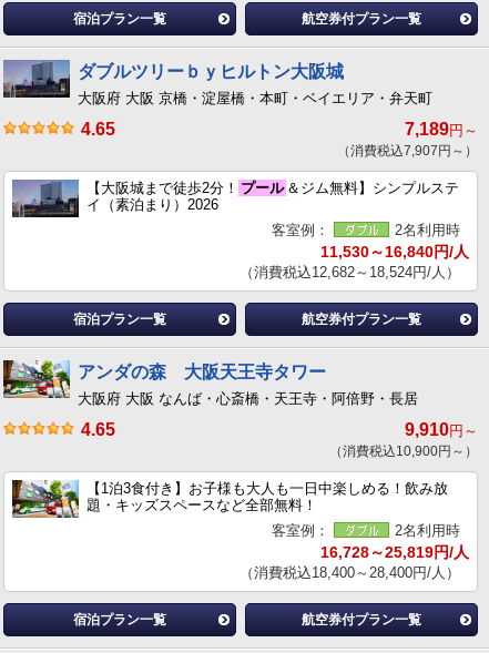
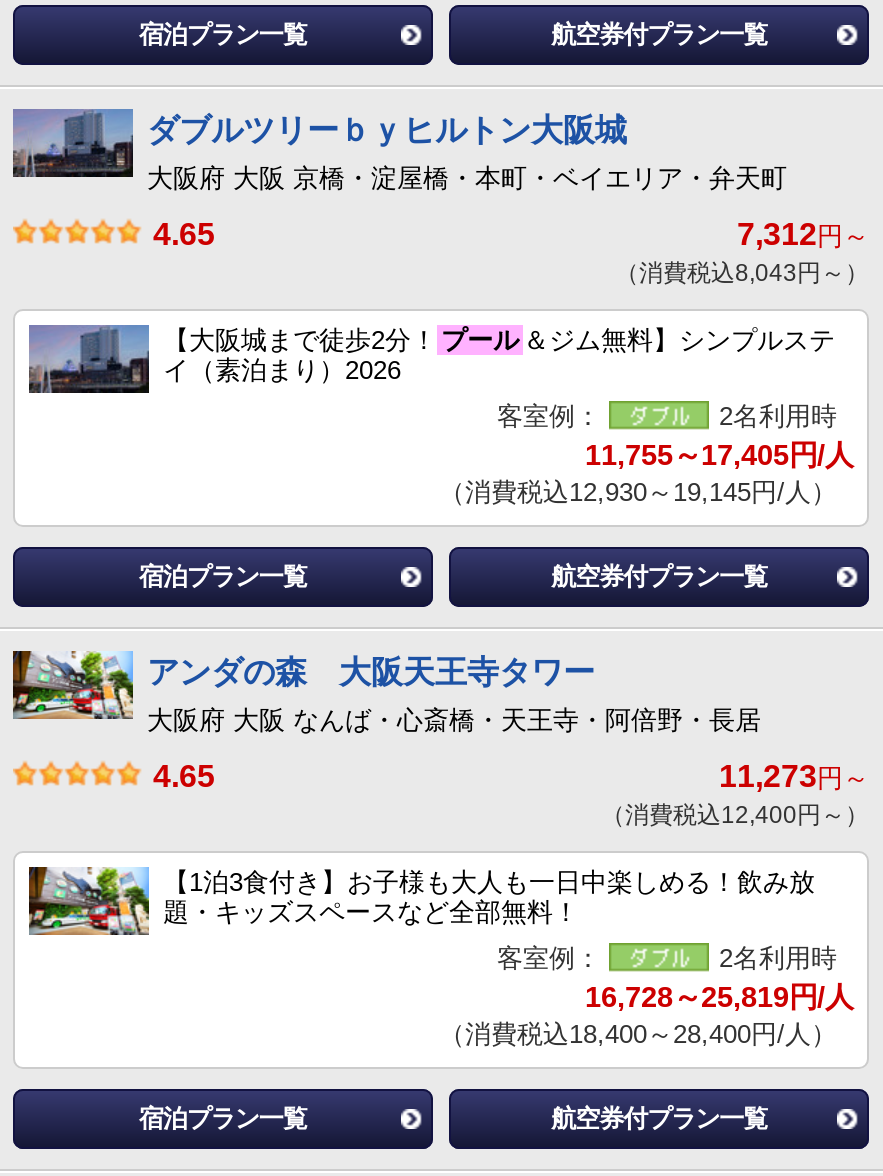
[405,120,478,139] 7,189円～ -> [737,217,869,251] 7,312円～
[337,143,478,159] （消費税込7,907円～） -> [615,259,869,287] （消費税込8,043円～）
[320,243,469,261] 11,530～16,840円/人 -> [585,439,853,471] 11,755～17,405円/人
[240,264,460,280] （消費税込12,682～18,524円/人） -> [439,477,837,507] （消費税込12,930～19,145円/人）
[405,420,478,439] 9,910円～ -> [719,759,869,793] 11,273円～
[329,443,478,459] （消費税込10,900円～） -> [601,801,869,829] （消費税込12,400円～）

